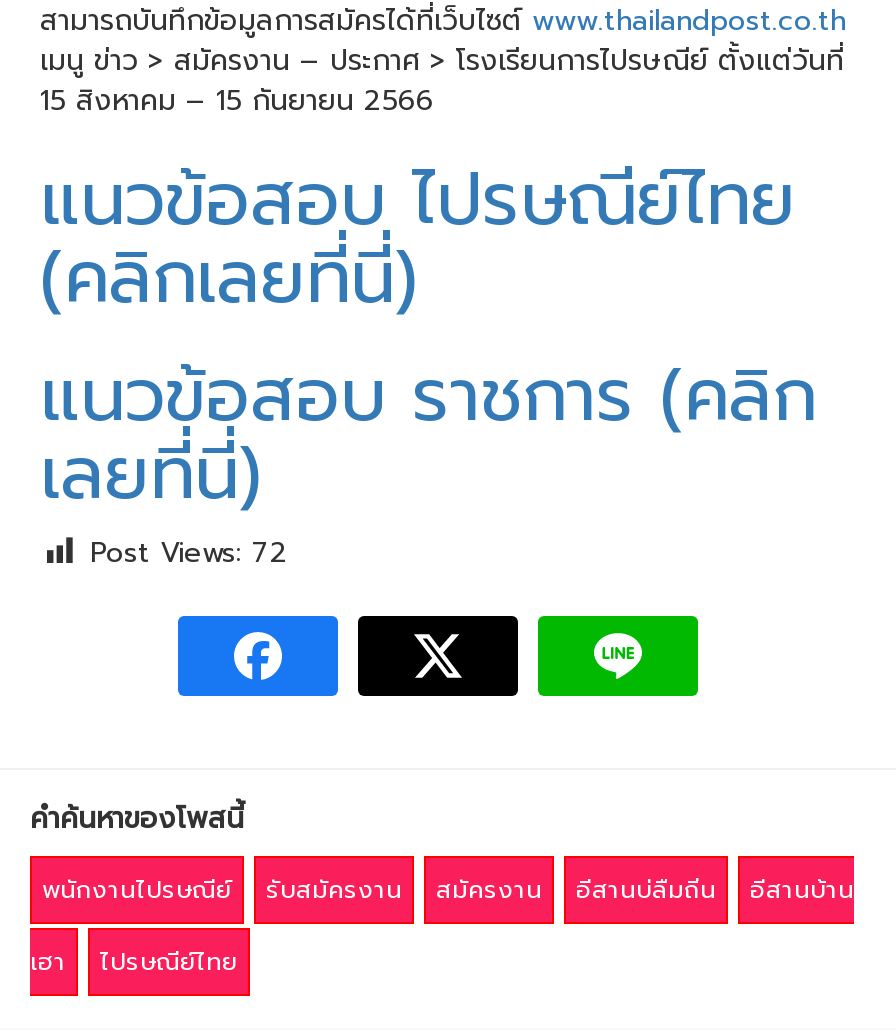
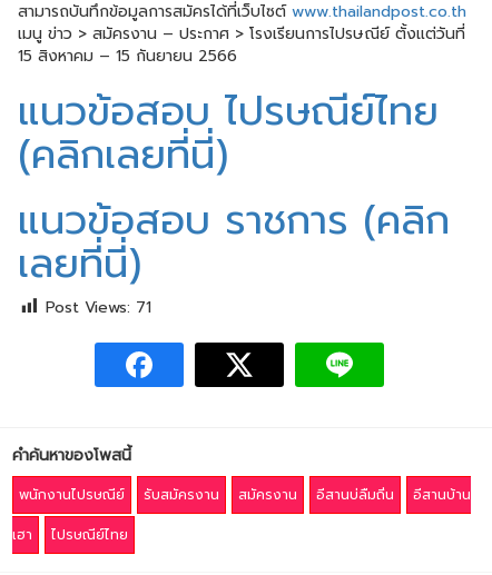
[90,532,288,574] Post Views: 72 -> [46,296,151,319] Post Views: 71

